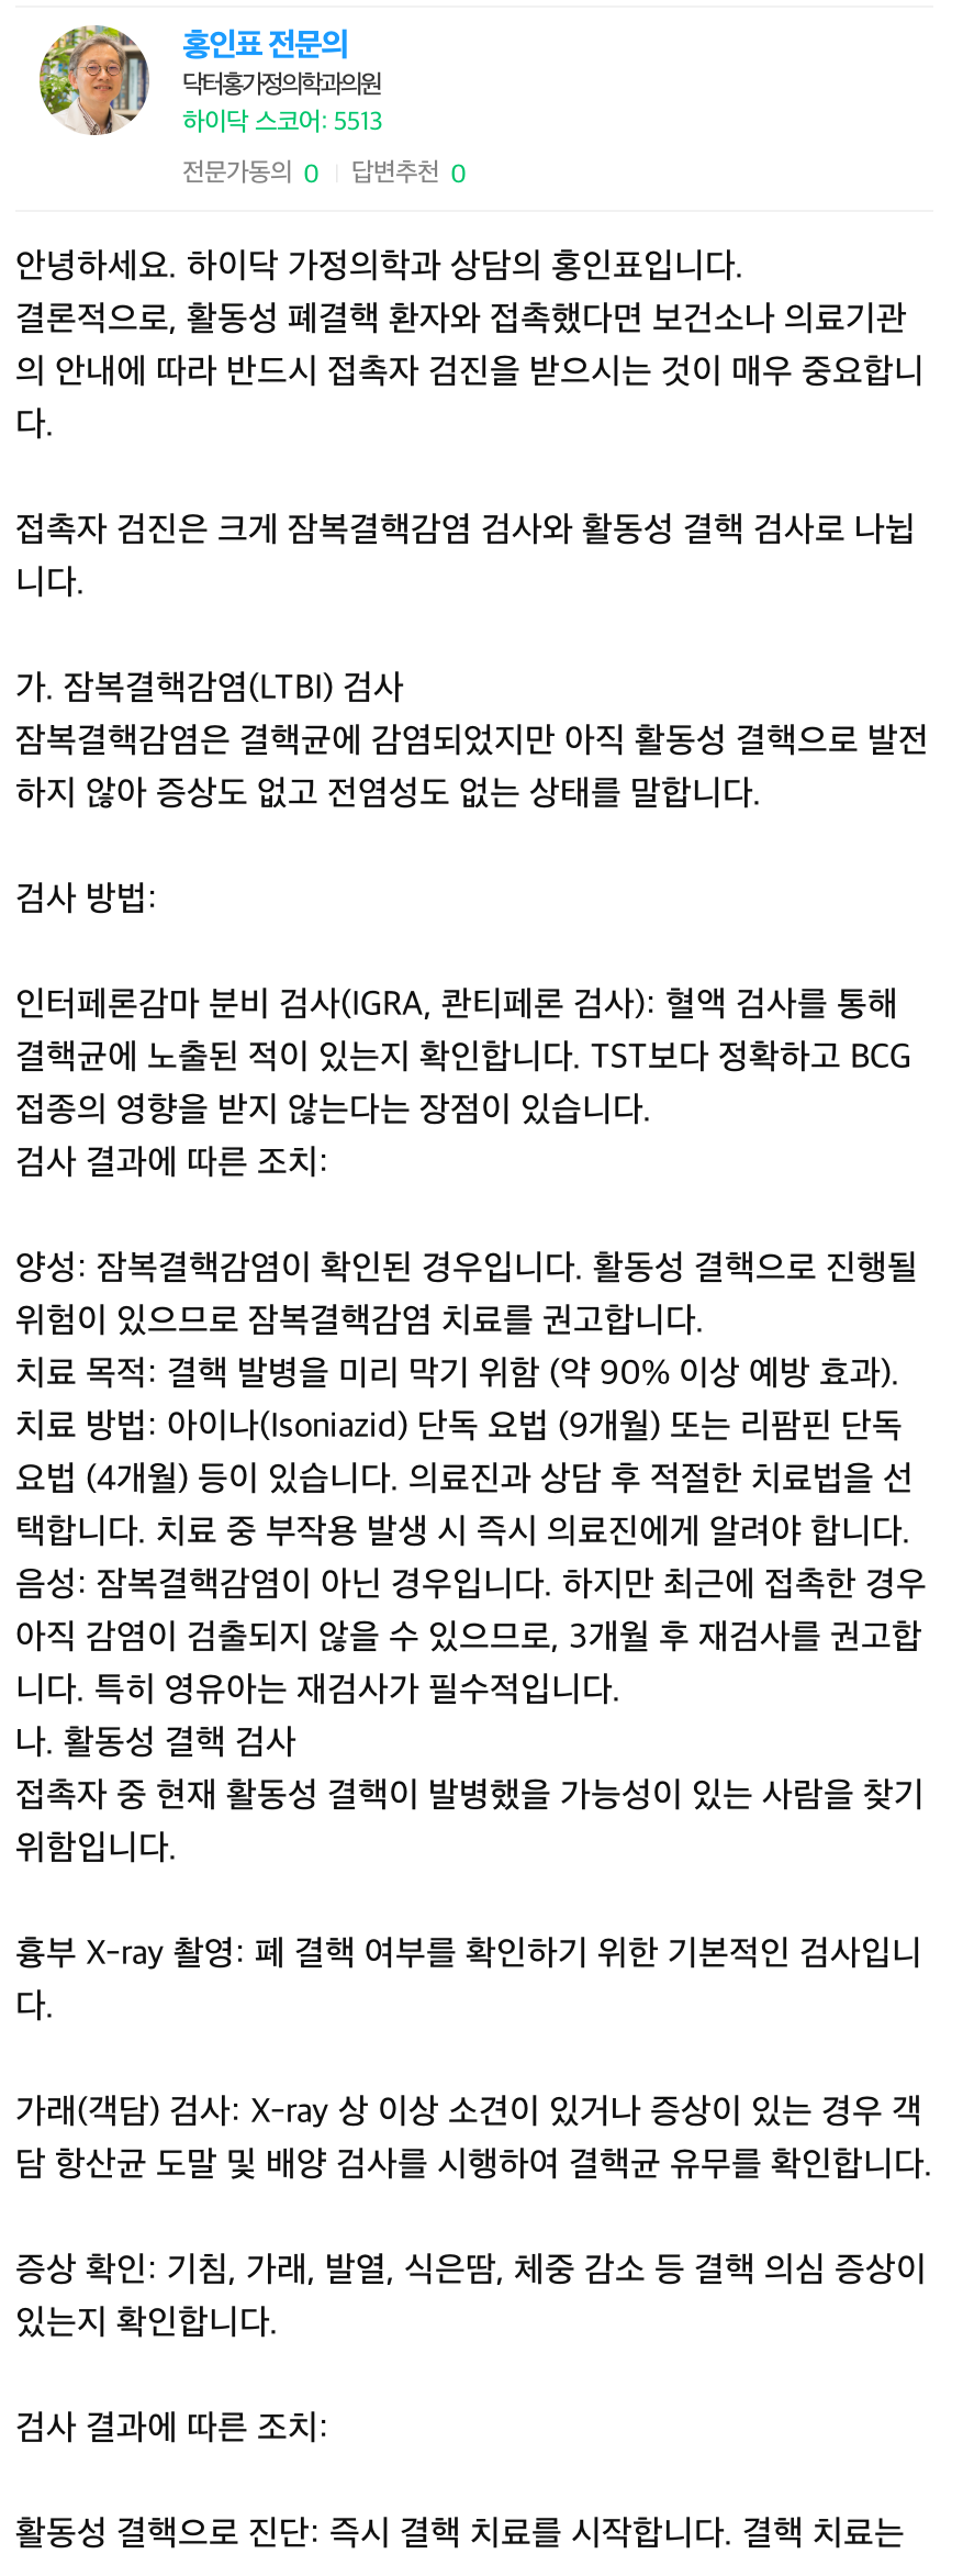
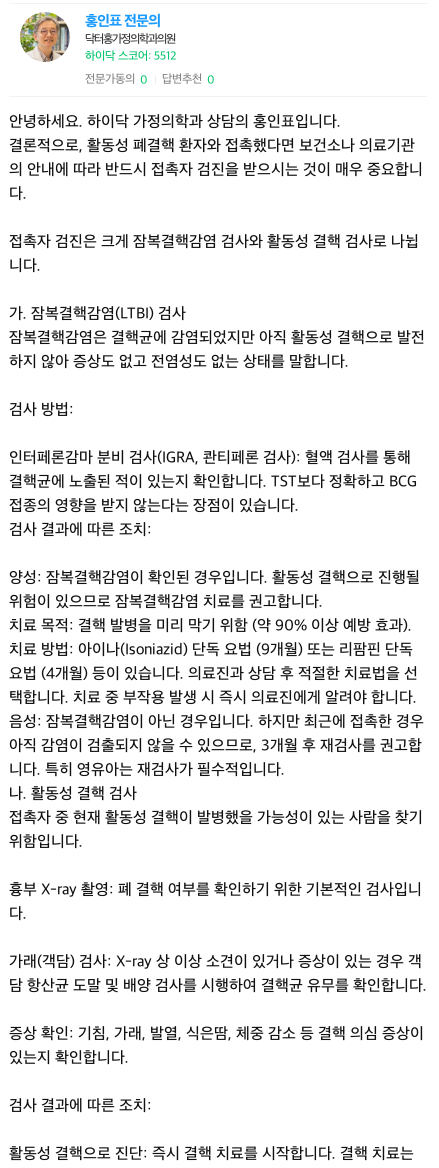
[182,107,382,140] 하이닥 스코어: 5513 -> [85,49,176,64] 하이닥 스코어: 5512

